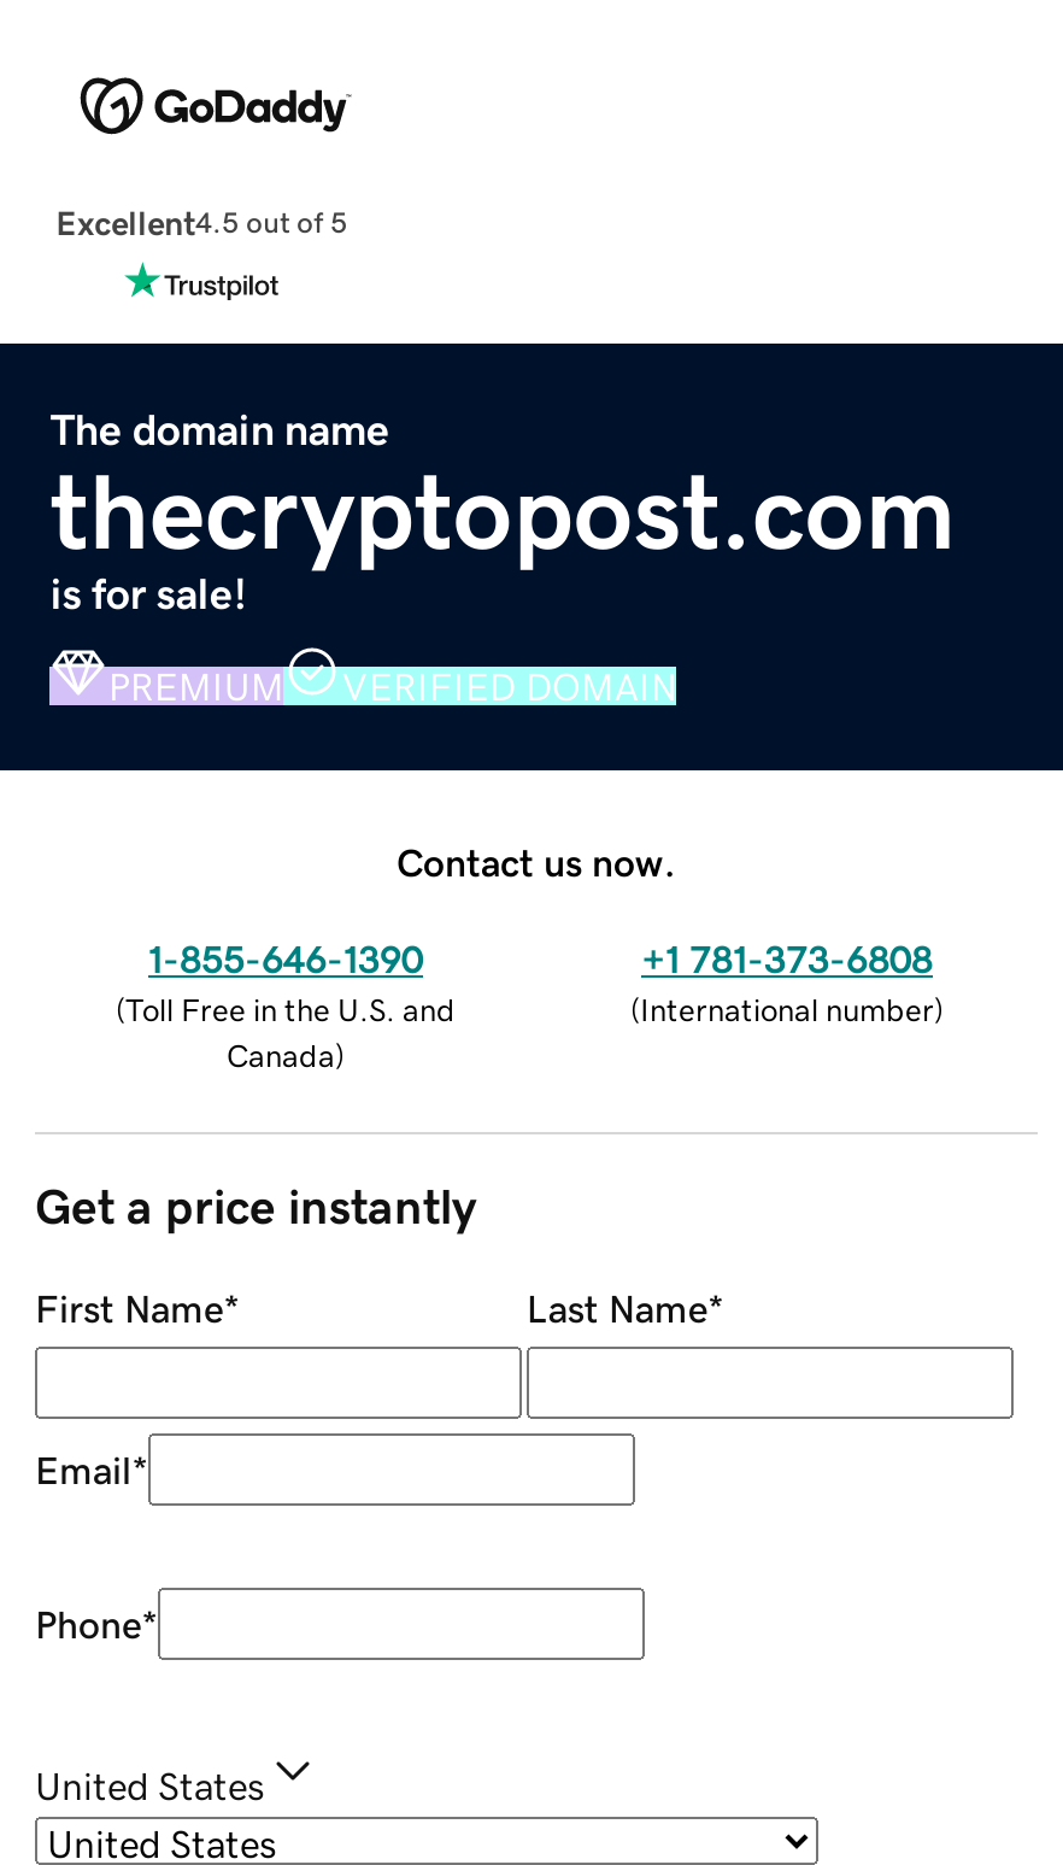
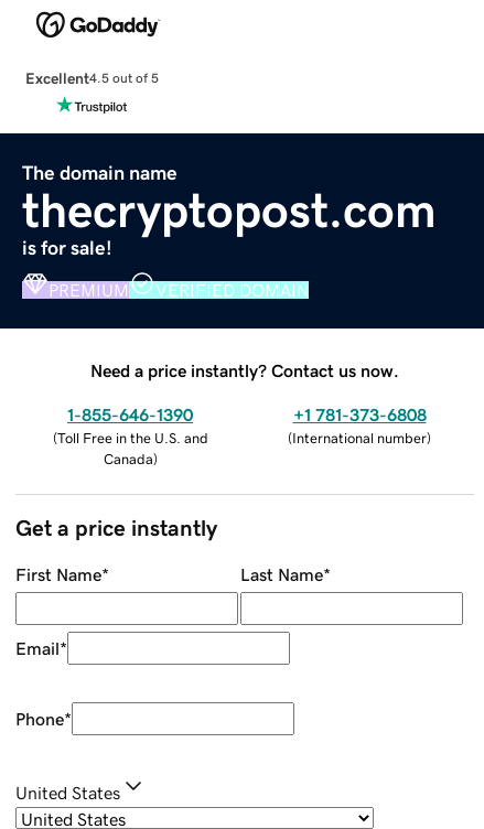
[397,842,676,880] Contact us now. -> [90,361,399,379] Need a price instantly? Contact us now.

